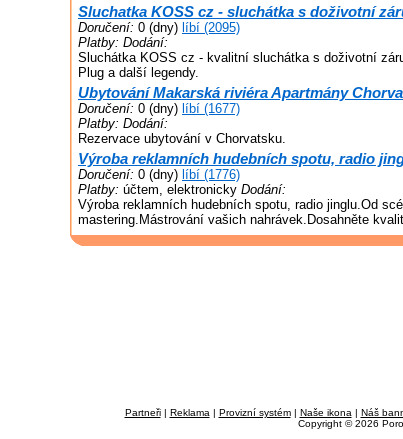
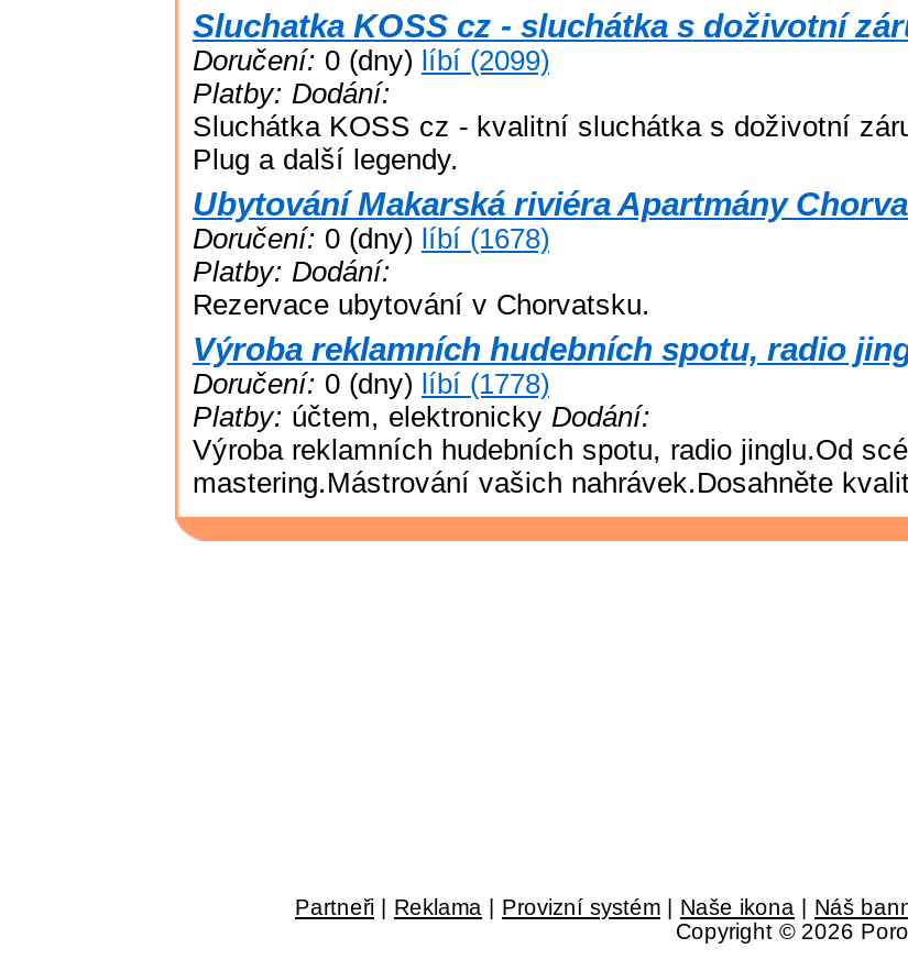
[78,20,240,35] Doručení: 0 (dny) líbí (2095) -> [193,44,549,77] Doručení: 0 (dny) líbí (2099)
[78,101,240,116] Doručení: 0 (dny) líbí (1677) -> [193,222,549,255] Doručení: 0 (dny) líbí (1678)
[78,167,240,182] Doručení: 0 (dny) líbí (1776) -> [193,367,549,400] Doručení: 0 (dny) líbí (1778)

